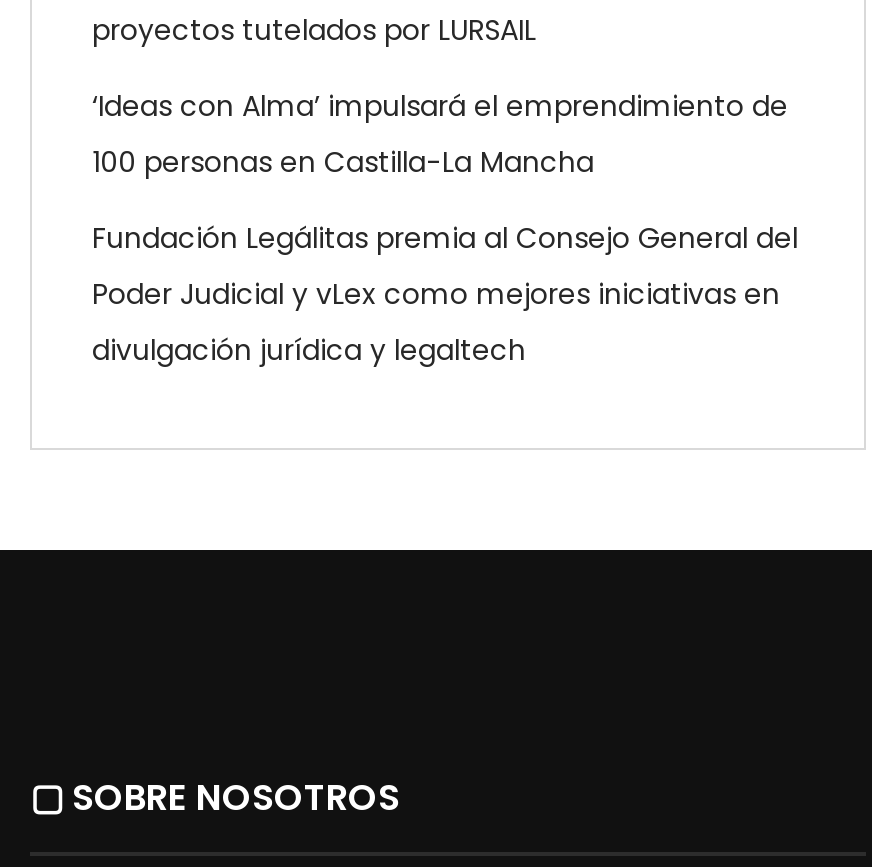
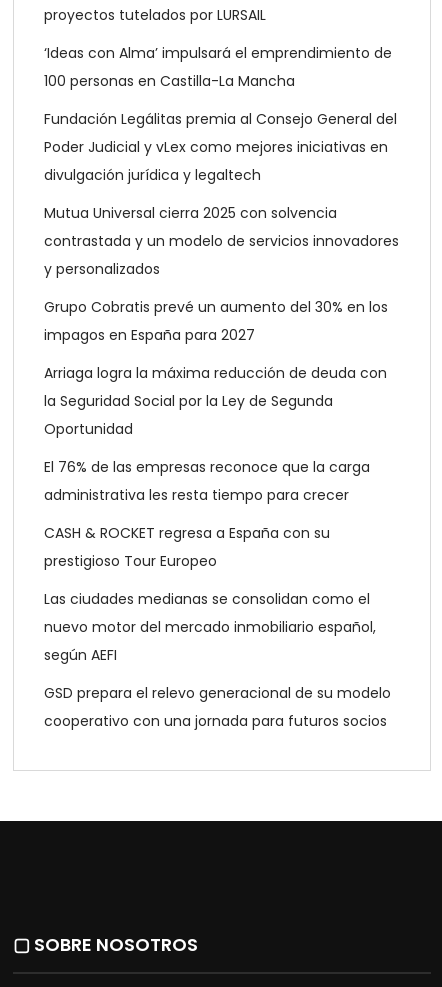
none -> [44,202,399,730] Mutua Universal cierra 2025 con solvencia | contrastada y un modelo de servicios innovadores | y personalizados | Grupo Cobratis prevé un aumento del 30% en los | impagos en España para 2027 | Arriaga logra la máxima reducción de deuda con | la Seguridad Social por la Ley de Segunda | Oportunidad | El 76% de las empresas reconoce que la carga | administrativa les resta tiempo para crecer | CASH & ROCKET regresa a España con su | prestigioso Tour Europeo | Las ciudades medianas se consolidan como el | nuevo motor del mercado inmobiliario español, | según AEFI | GSD prepara el relevo generacional de su modelo | cooperativo con una jornada para futuros socios

